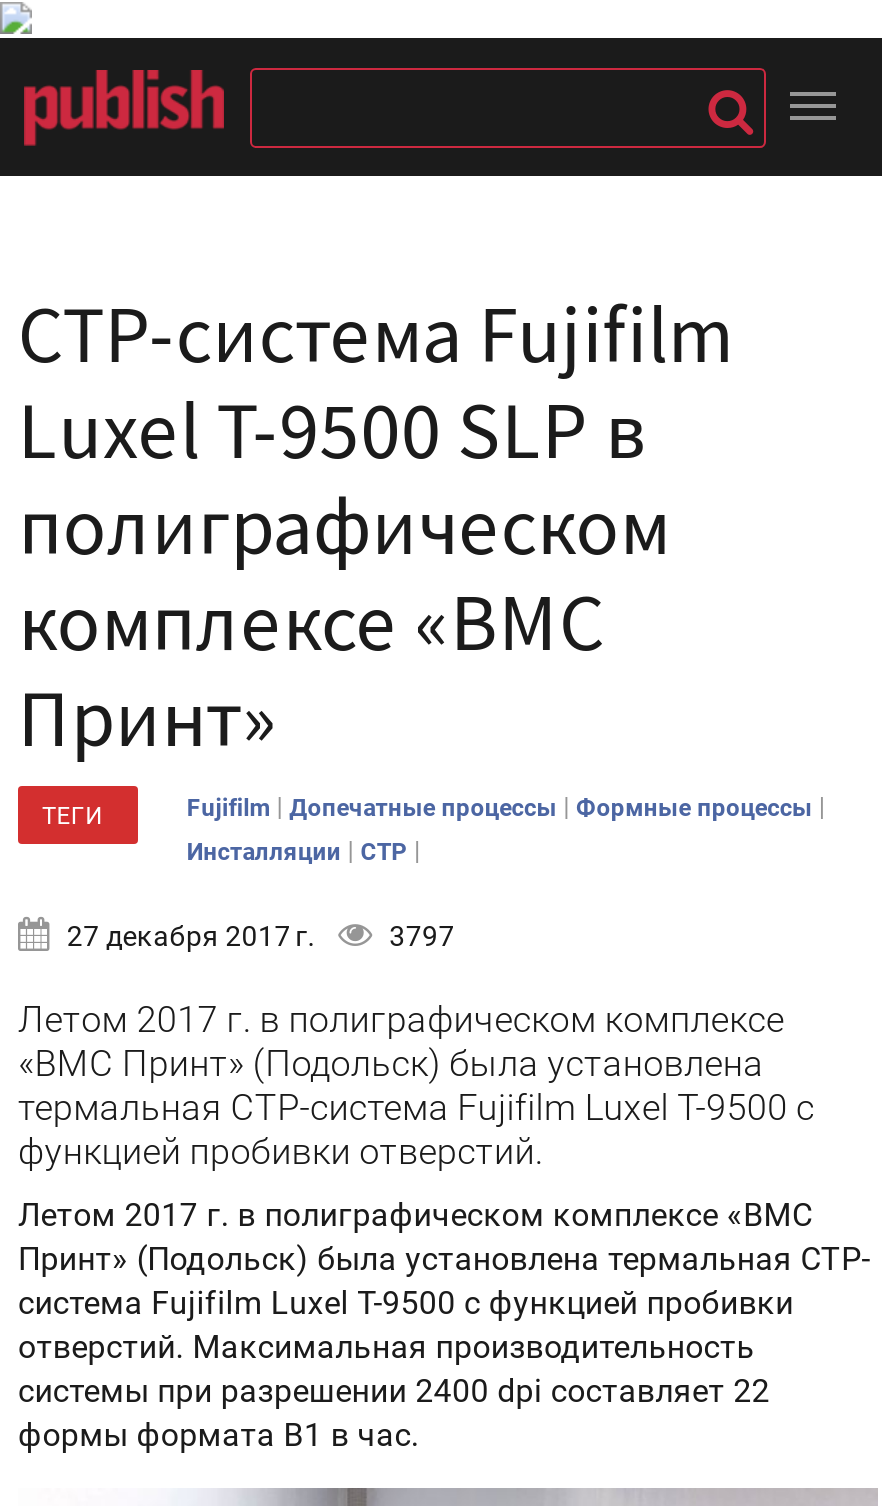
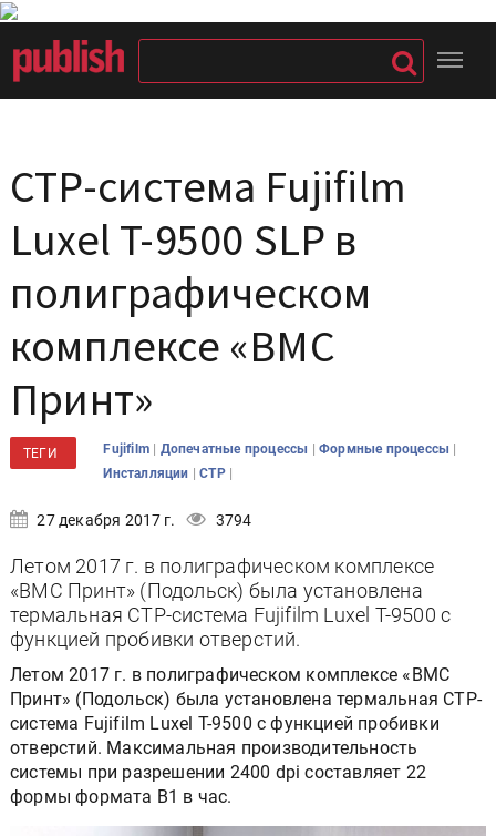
[383,920,455,952] 3797 -> [212,511,252,529] 3794

